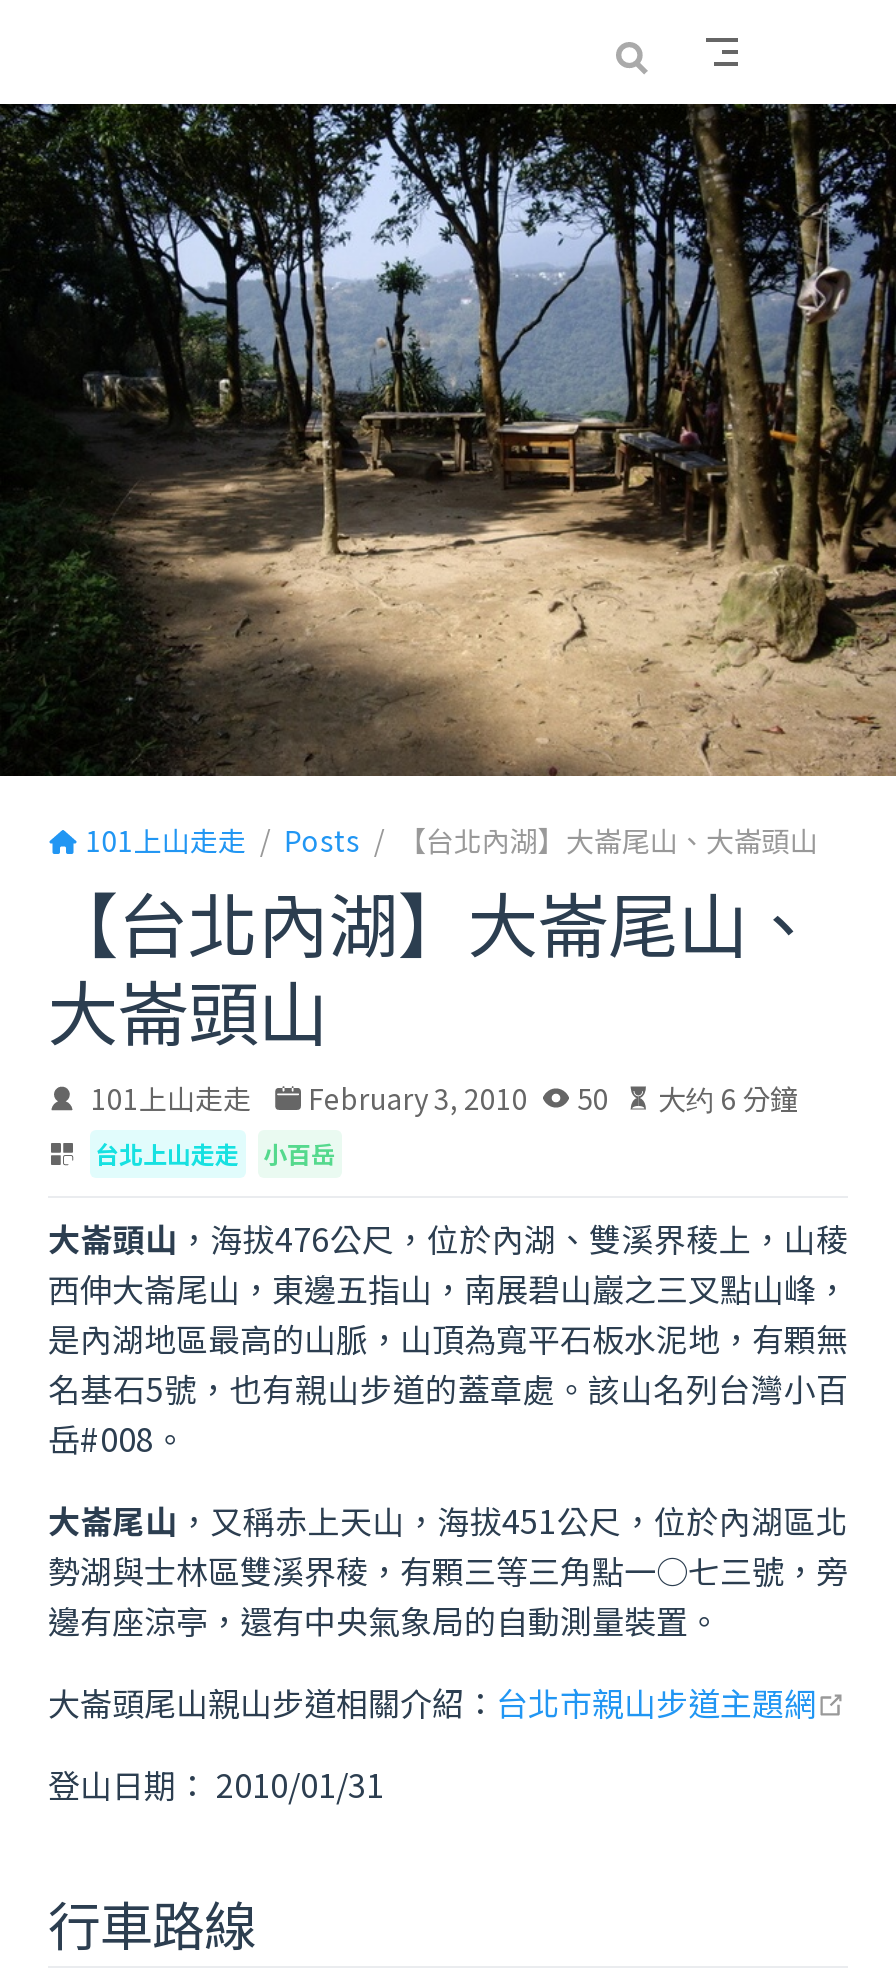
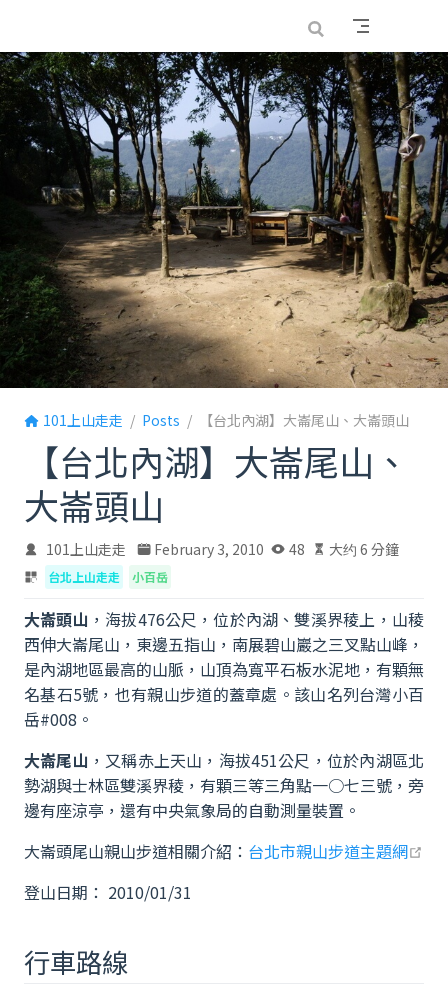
[91,1078,798,1118] 101上山走走 February 3, 2010 50 大约 6 分鐘 -> [45,539,399,559] 101上山走走 February 3, 2010 48 大约 6 分鐘

